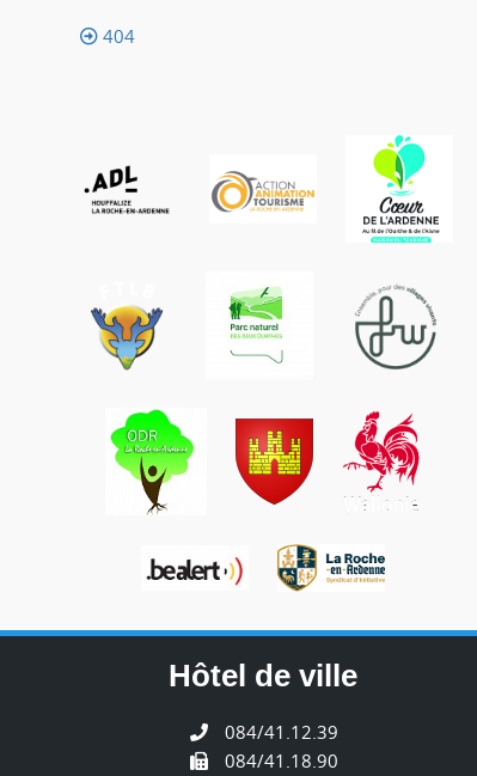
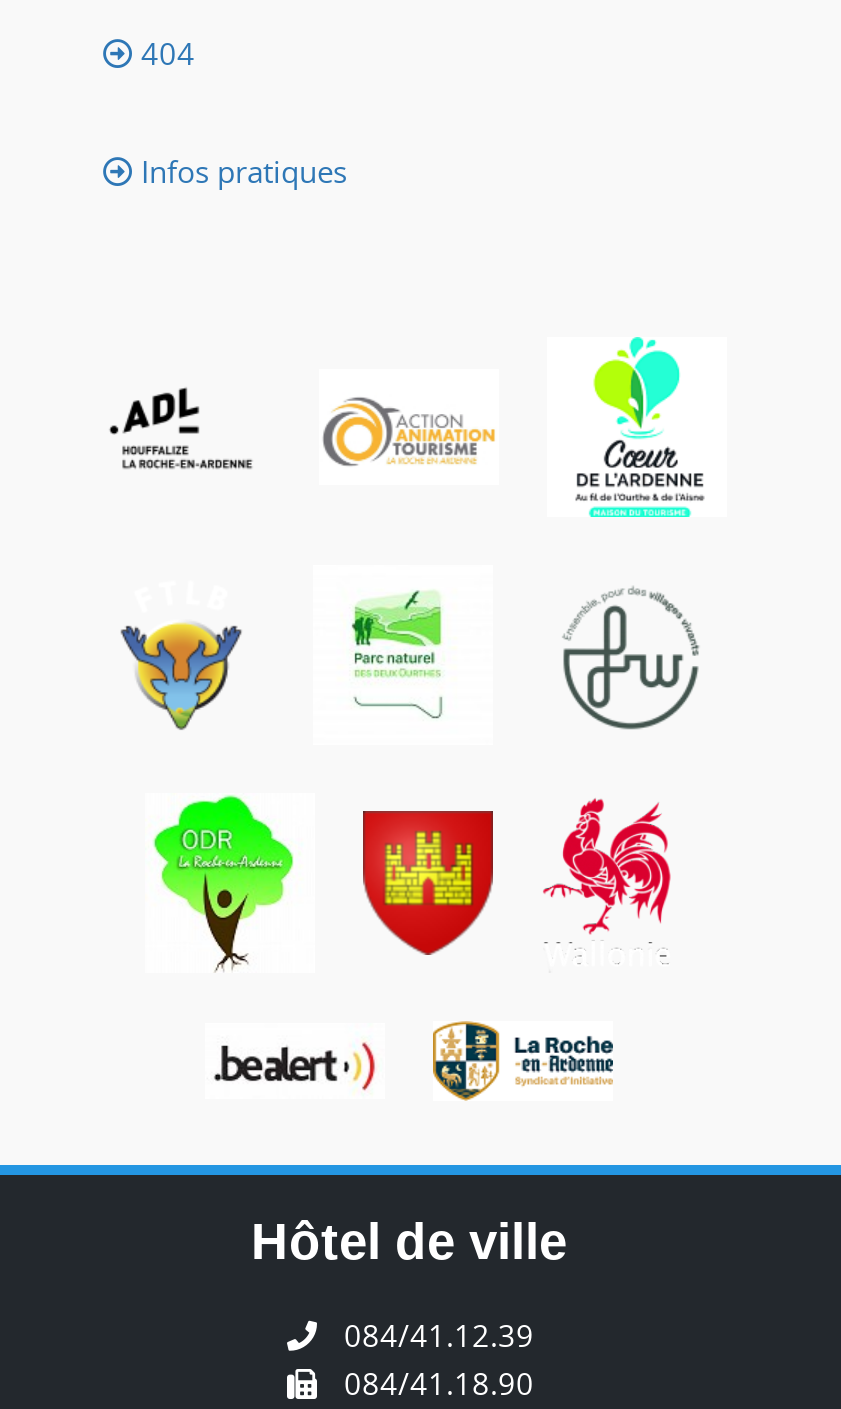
none -> [133,152,347,192] Infos pratiques

